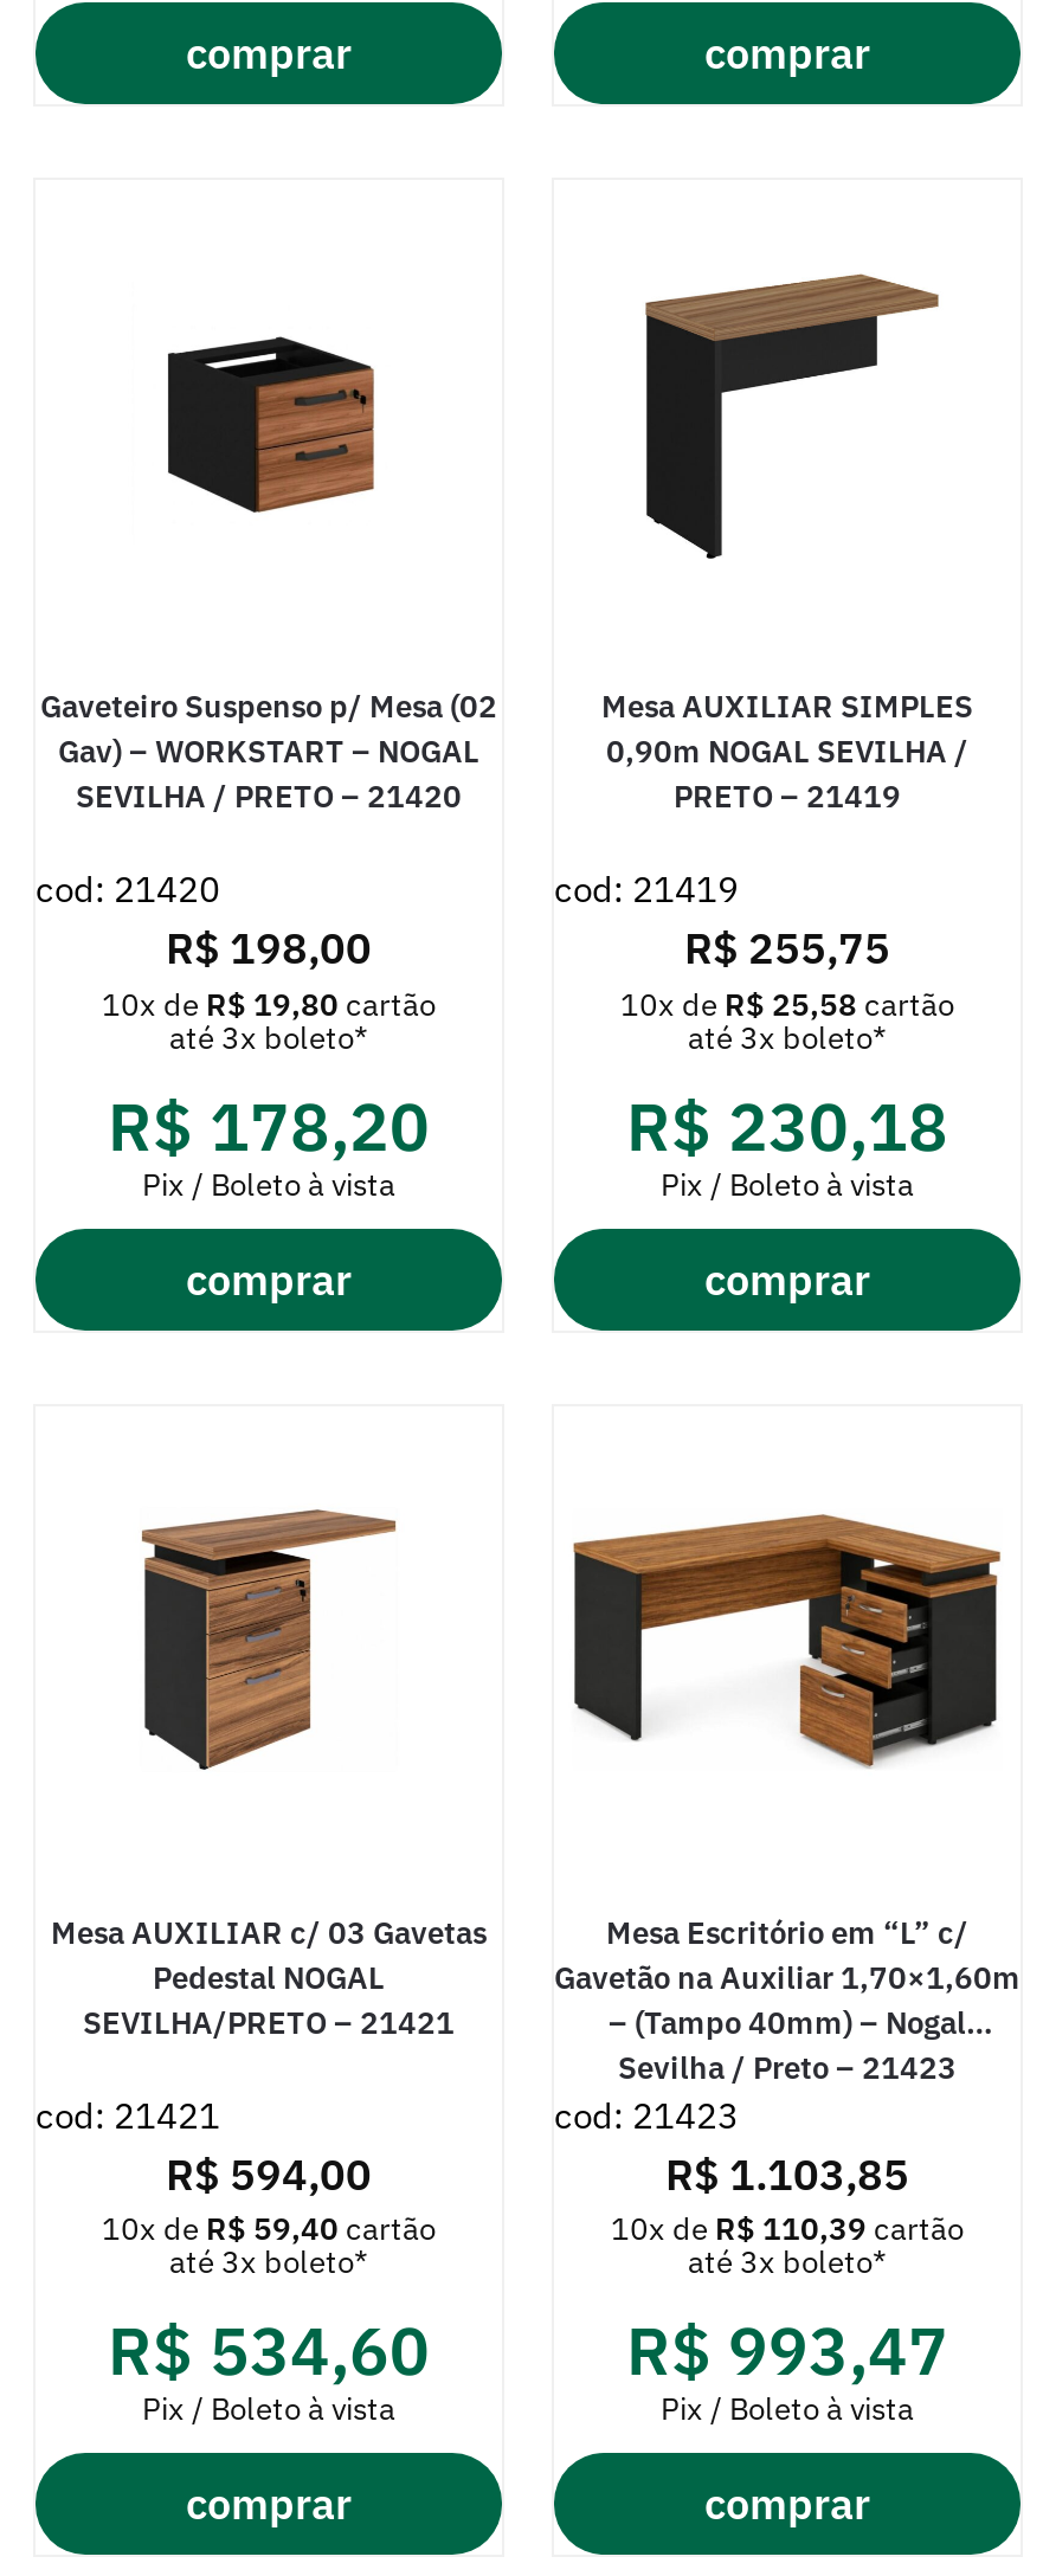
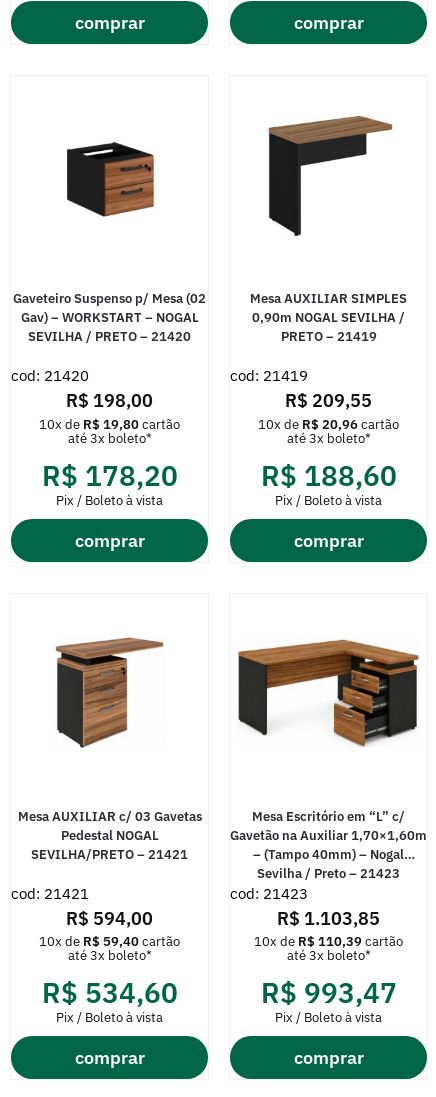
[684,922,890,976] R$255,75 -> [285,389,372,412] R$209,55
[620,984,954,1024] 10x de R$25,58 cartão -> [258,416,399,433] 10x de R$20,96 cartão
[626,1082,948,1169] R$230,18 -> [260,457,396,494] R$188,60

